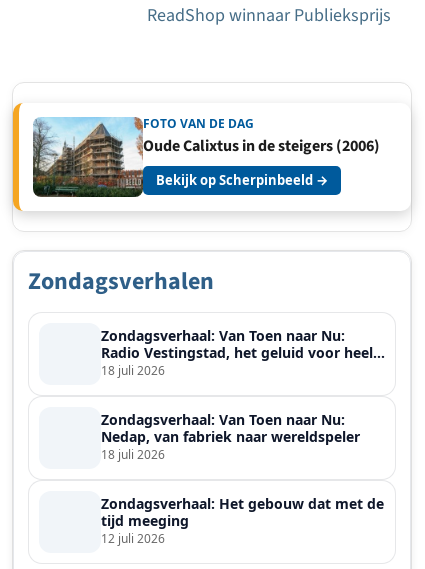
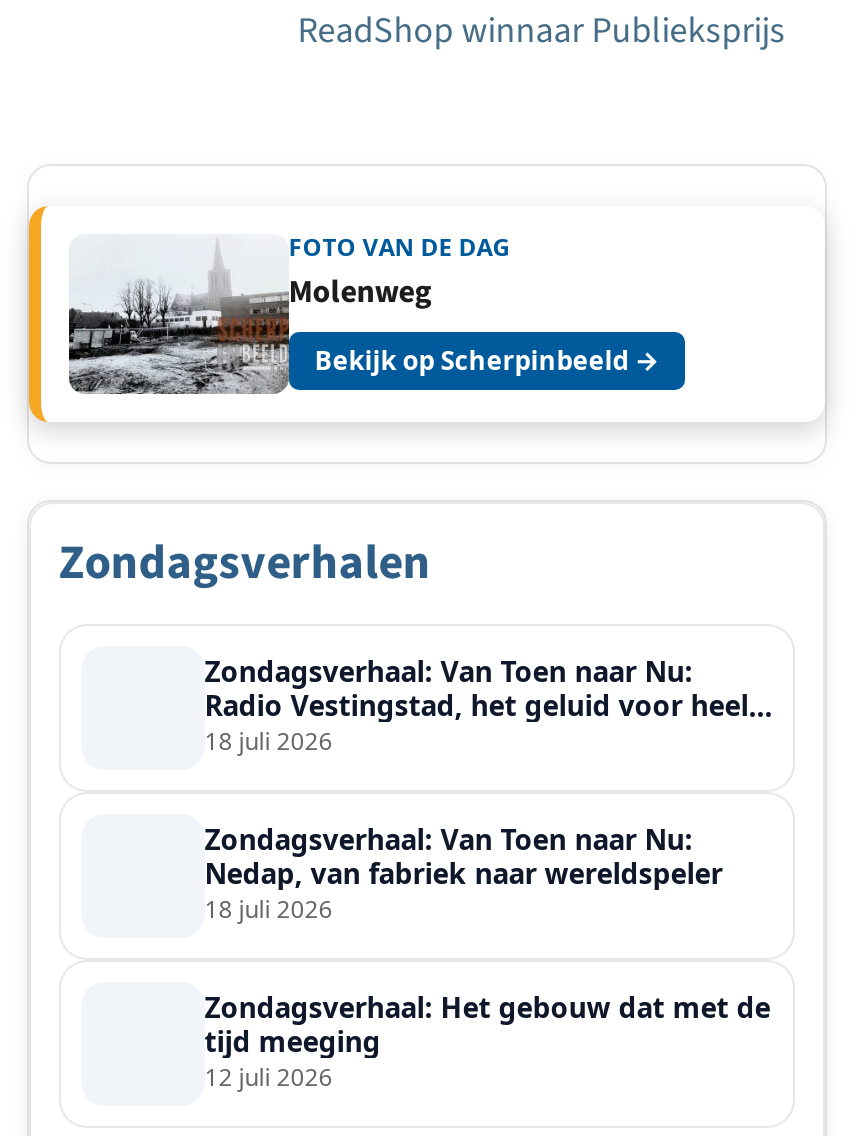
[32,117,380,198] [image] | Oude Calixtus in de steigers (2006) -> [69,236,432,396] [image] | Molenweg

